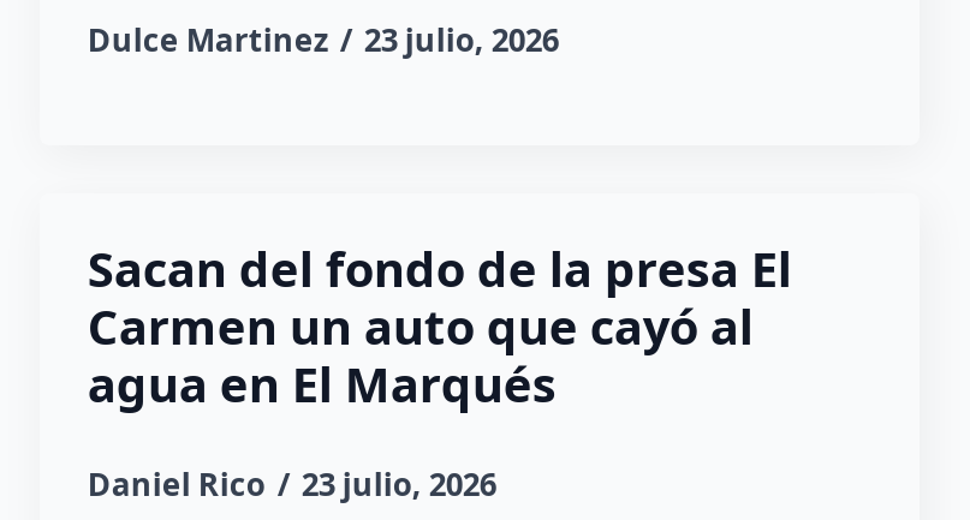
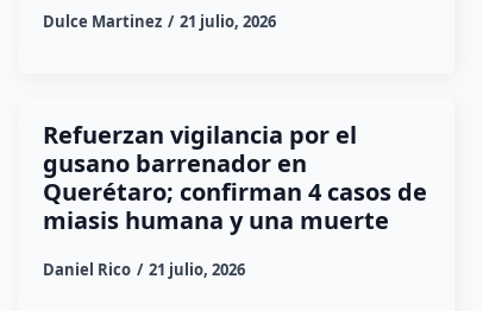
[87,17,558,60] Dulce Martinez 23 julio, 2026 -> [43,10,276,32] Dulce Martinez 21 julio, 2026
[87,236,792,416] Sacan del fondo de la presa El | Carmen un auto que cayó al | agua en El Marqués -> [43,118,427,236] Refuerzan vigilancia por el | gusano barrenador en | Querétaro; confirman 4 casos de | miasis humana y una muerte
[87,461,496,505] Daniel Rico 23 julio, 2026 -> [43,258,245,280] Daniel Rico 21 julio, 2026

